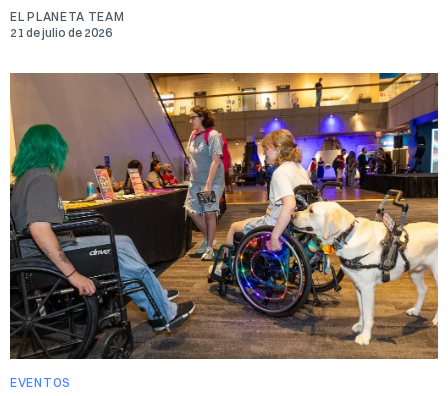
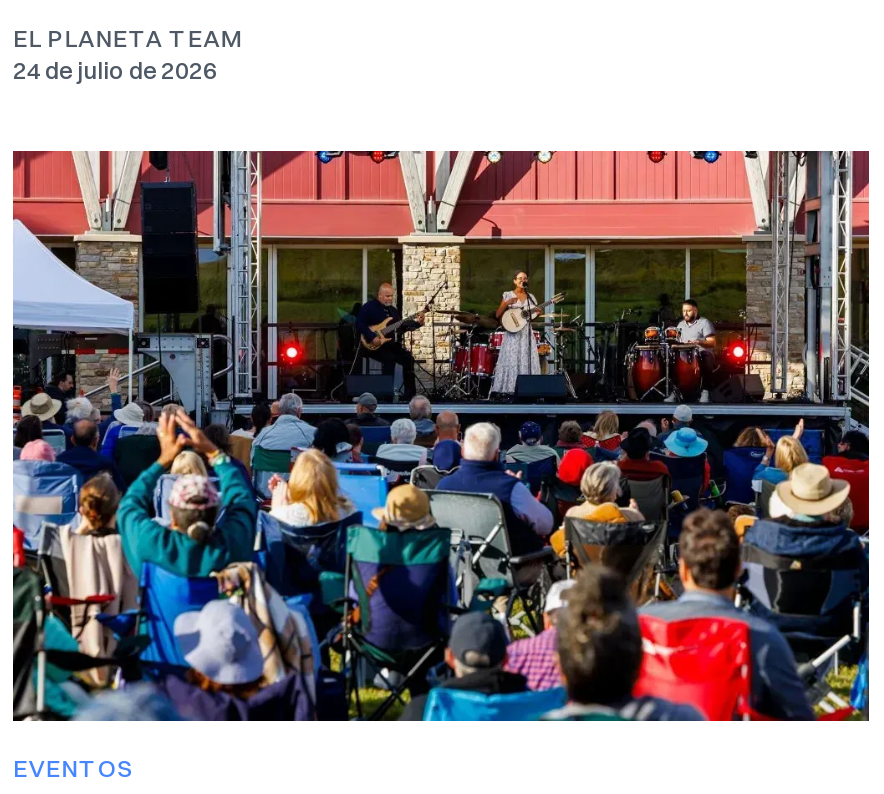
[10,25,112,40] 21 de julio de 2026 -> [13,55,217,85] 24 de julio de 2026
[9,72,439,360] [image] -> [11,148,871,724] [image]

